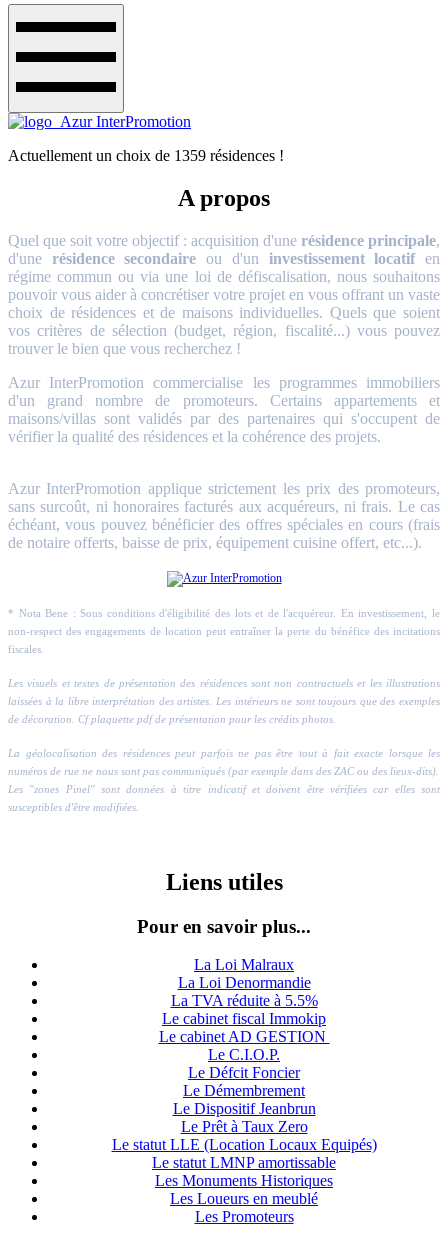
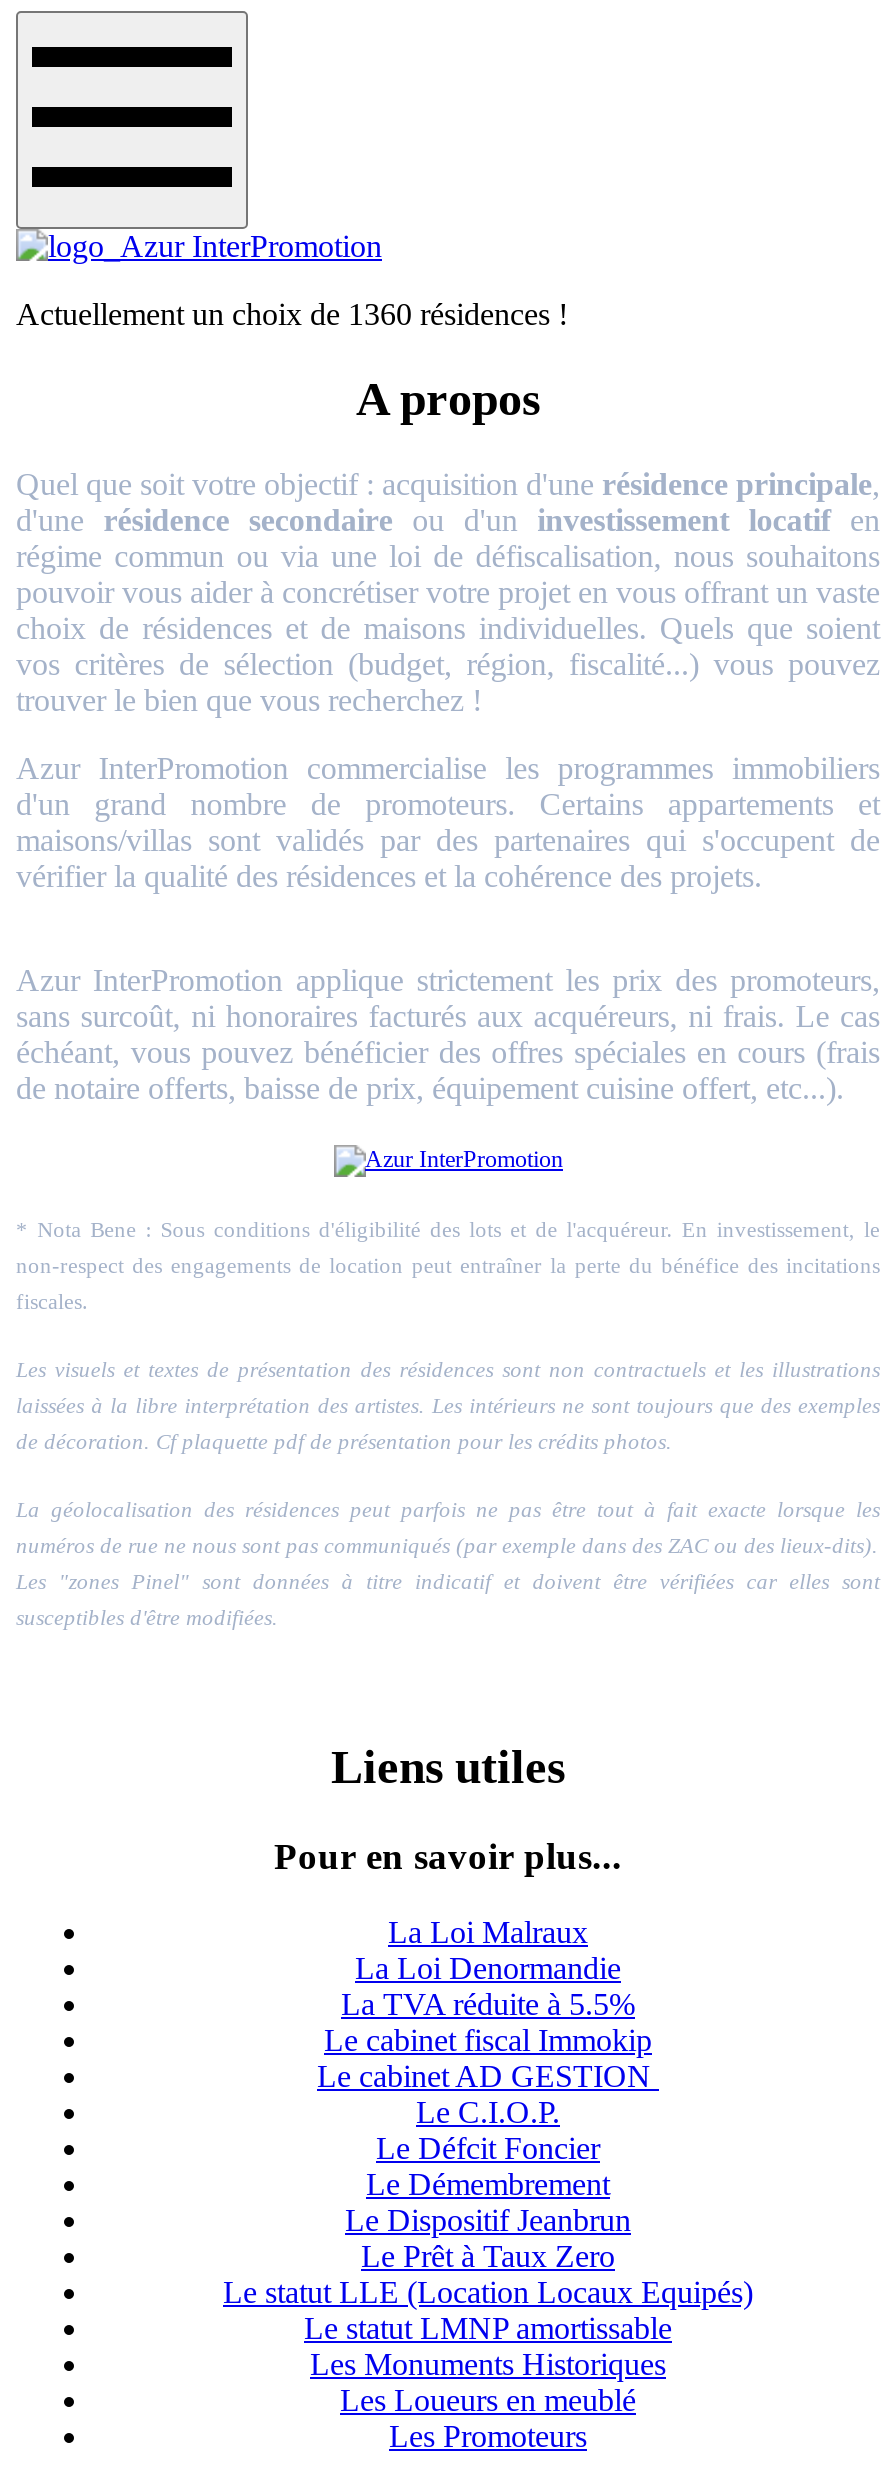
[8,147,284,164] Actuellement un choix de 1359 résidences ! -> [16,297,568,331] Actuellement un choix de 1360 résidences !

